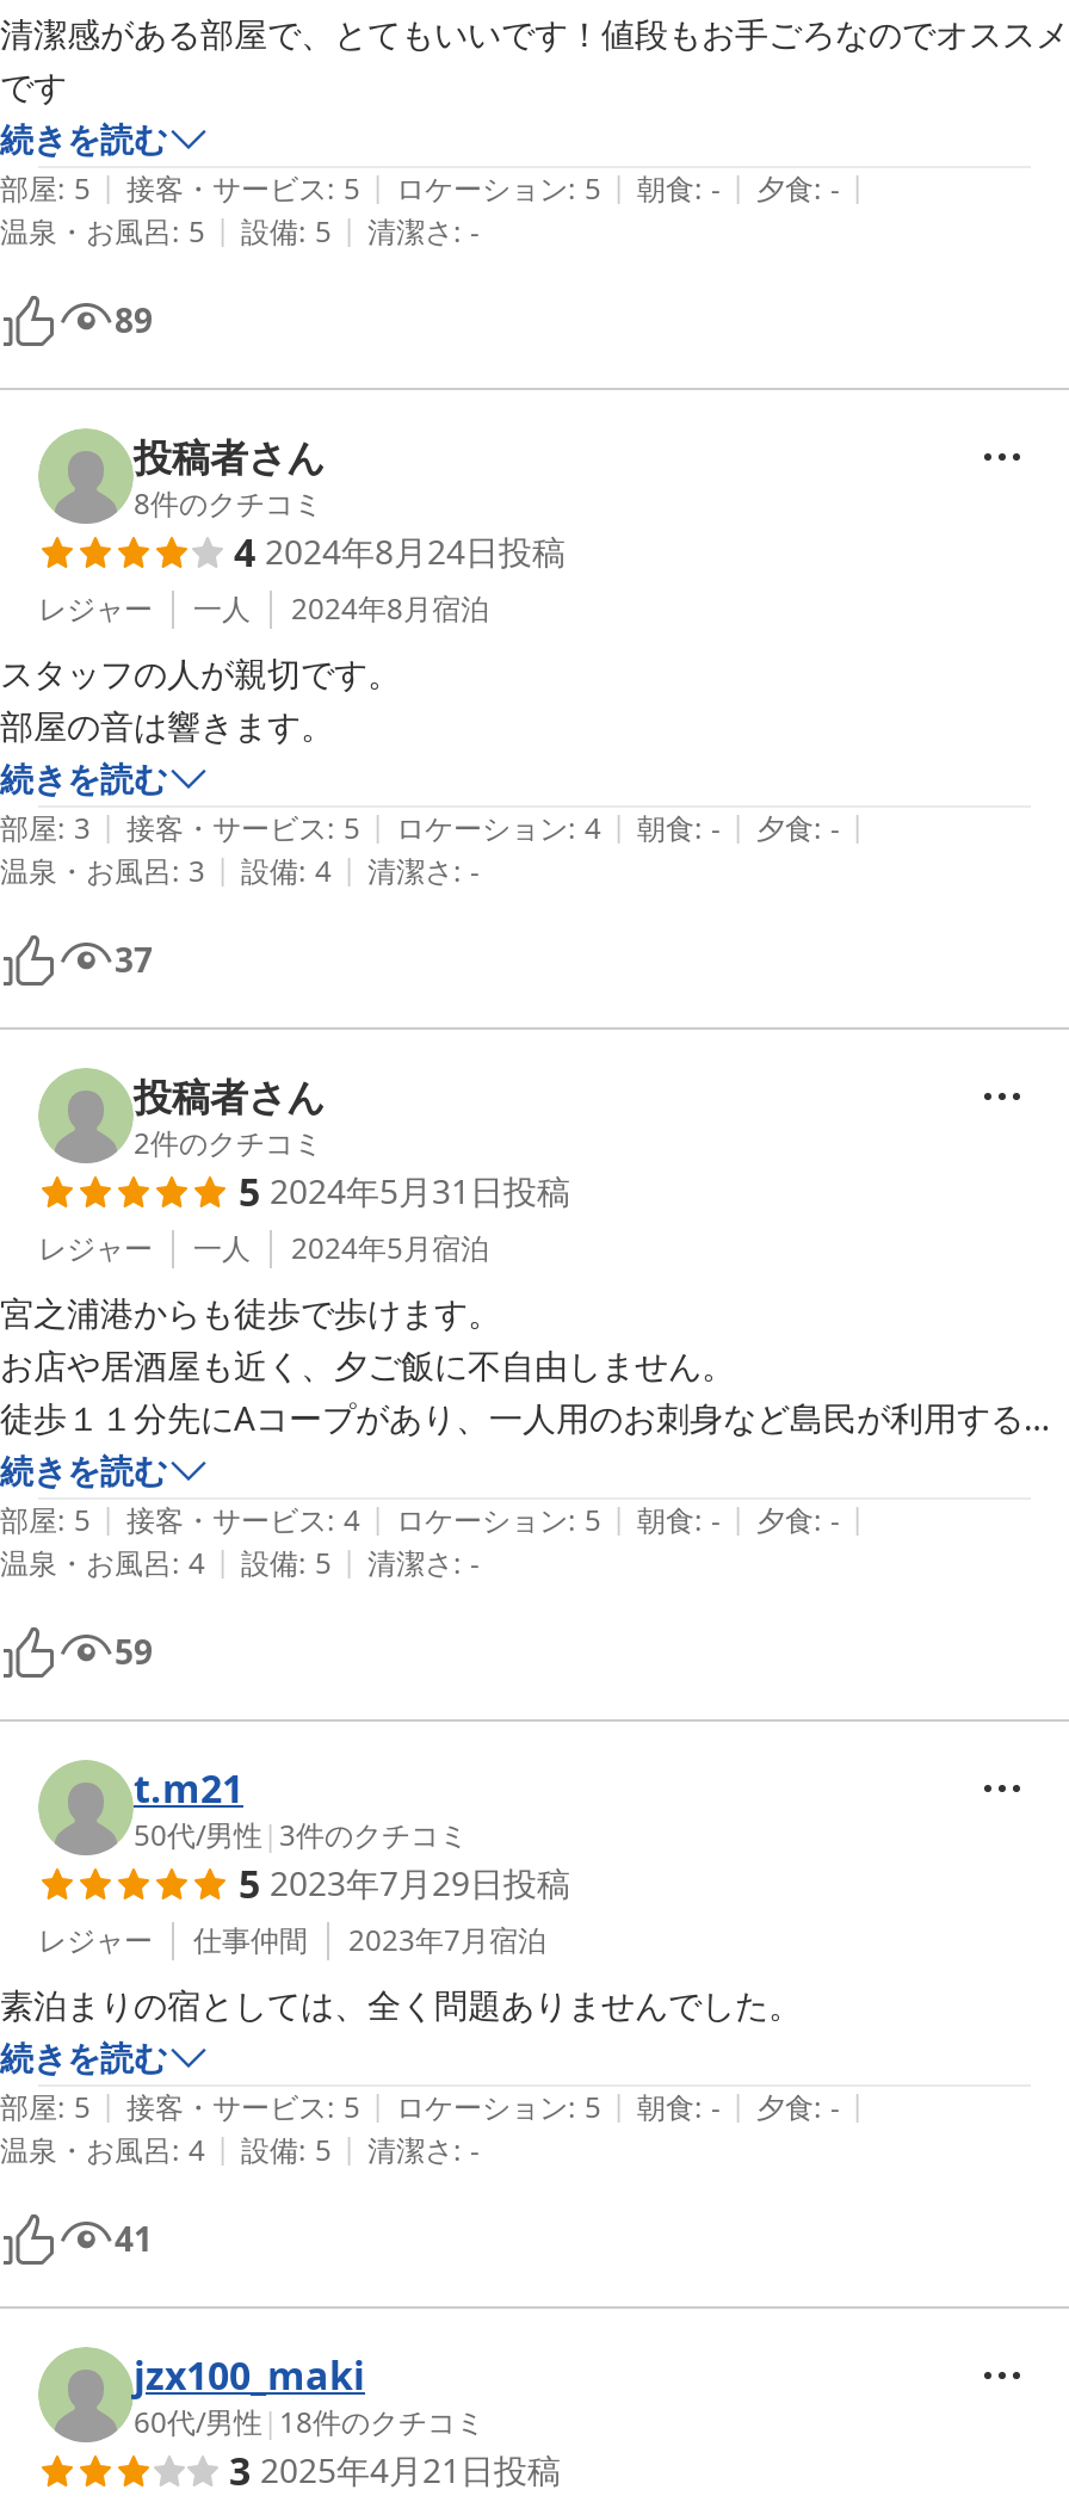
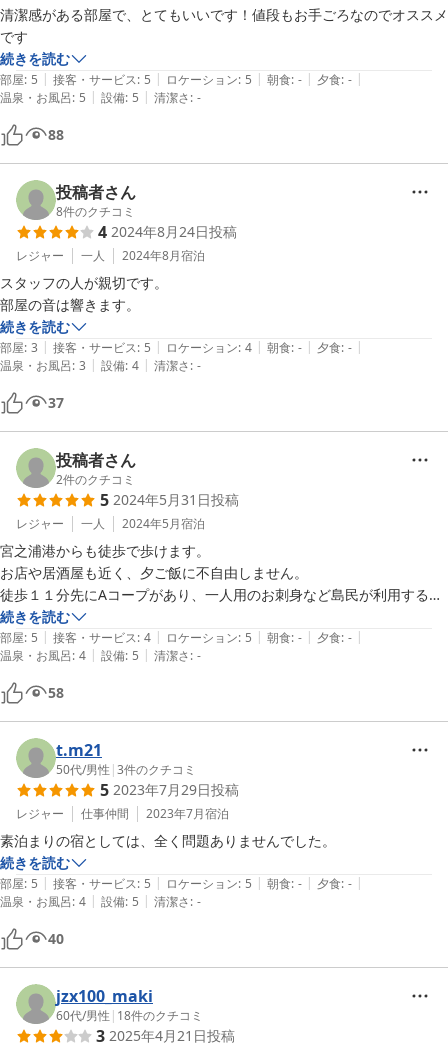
[115,297,153,342] 89 -> [48,125,64,144] 88
[115,1629,153,1674] 59 -> [48,683,64,702] 58
[115,2216,153,2261] 41 -> [48,929,64,948] 40

